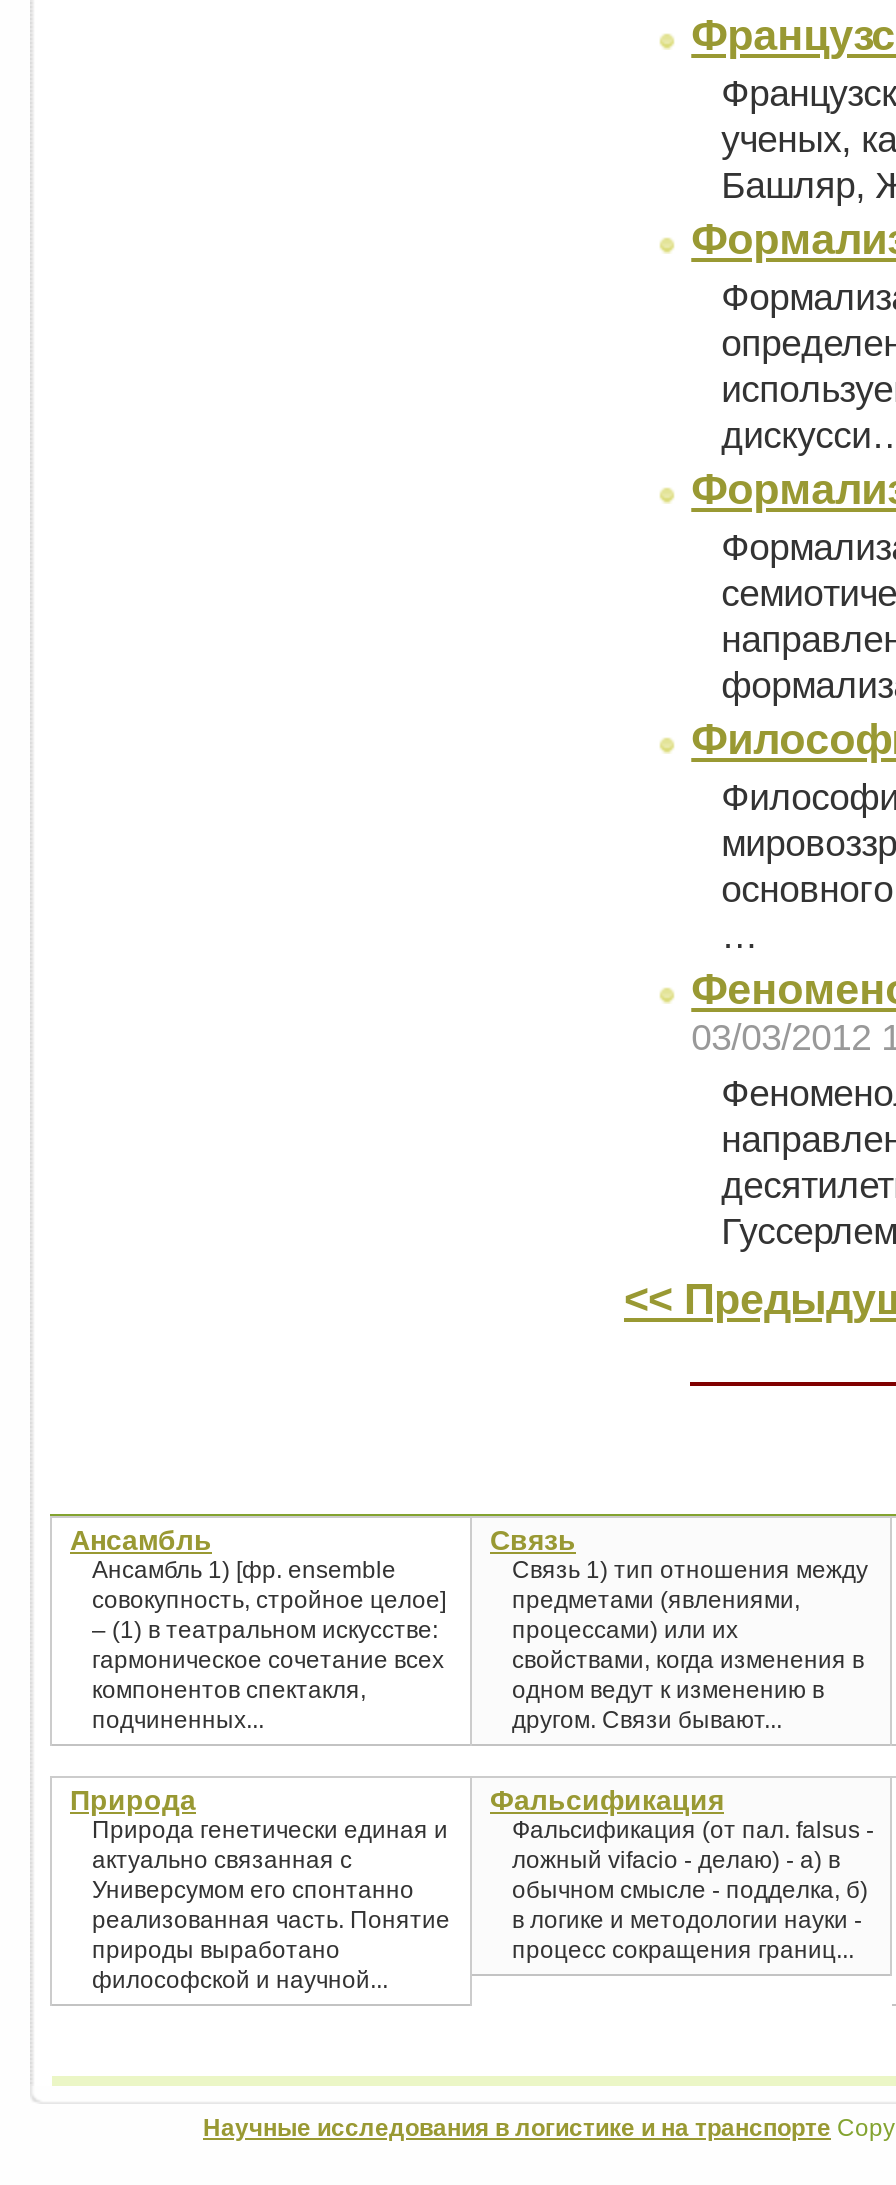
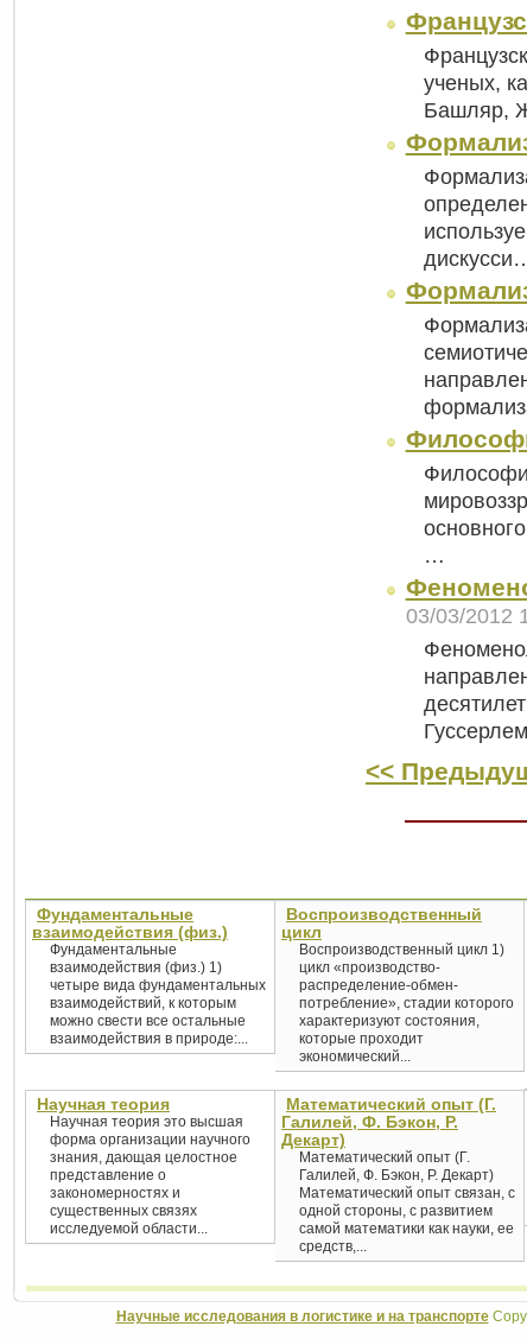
[70,1524,446,1734] Ансамбль | Ансамбль 1) [фр. ensemble | совокупность, стройное целое] | – (1) в театральном искусстве: | гармоническое сочетание всех | компонентов спектакля, | подчиненных... -> [32,905,266,1047] Фундаментальные | взаимодействия (физ.) | Фундаментальные | взаимодействия (физ.) 1) | четыре вида фундаментальных | взаимодействий, к которым | можно свести все остальные | взаимодействия в природе:...
[490,1524,868,1734] Связь | Связь 1) тип отношения между | предметами (явлениями, | процессами) или их | свойствами, когда изменения в | одном ведут к изменению в | другом. Связи бывают... -> [281,905,514,1065] Воспроизводственный | цикл | Воспроизводственный цикл 1) | цикл «производство- | распределение-обмен- | потребление», стадии которого | характеризуют состояния, | которые проходит | экономический...
[70,1784,450,1994] Природа | Природа генетически единая и | актуально связанная с | Универсумом его спонтанно | реализованная часть. Понятие | природы выработано | философской и научной... -> [37,1094,250,1237] Научная теория | Научная теория это высшая | форма организации научного | знания, дающая целостное | представление о | закономерностях и | существенных связях | исследуемой области...
[490,1784,874,1964] Фальсификация | Фальсификация (от пал. falsus - | ложный vifacio - делаю) - а) в | обычном смысле - подделка, б) | в логике и методологии науки - | процесс сокращения границ... -> [281,1094,515,1255] Математический опыт (Г. | Галилей, Ф. Бэкон, Р. | Декарт) | Математический опыт (Г. | Галилей, Ф. Бэкон, Р. Декарт) | Математический опыт связан, с | одной стороны, с развитием | самой математики как науки, ее | средств,...

